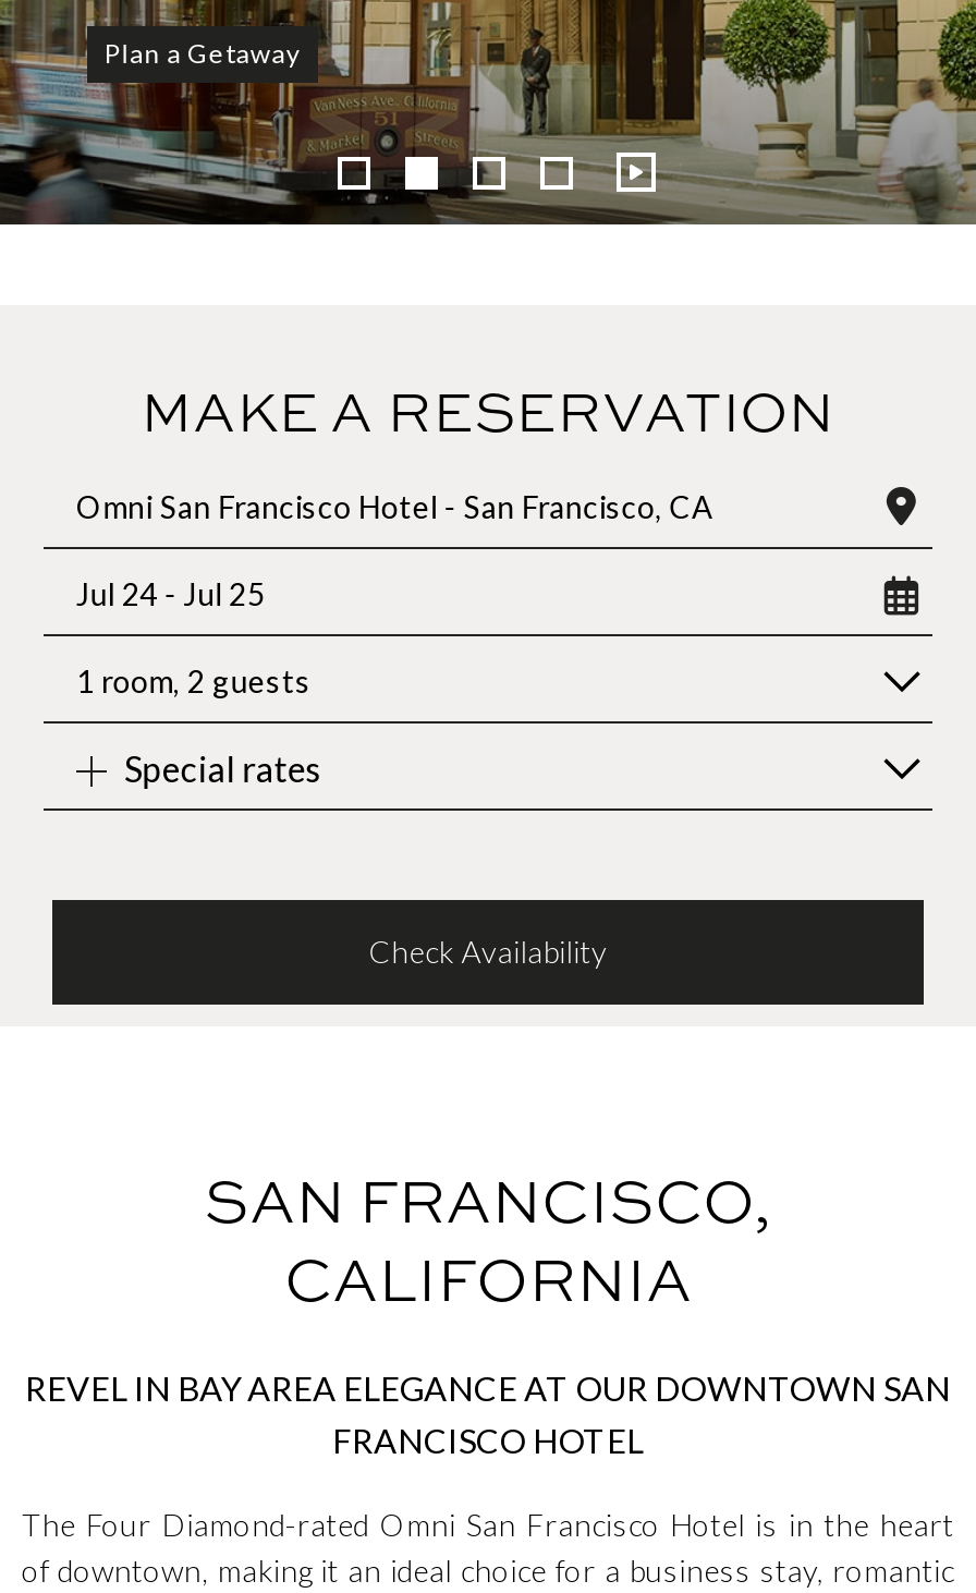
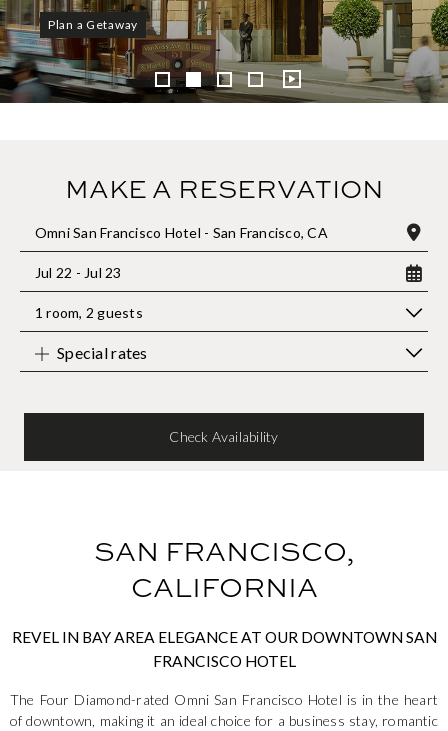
[76,574,265,611] Jul 24 - Jul 25 -> [35,263,122,280] Jul 22 - Jul 23

